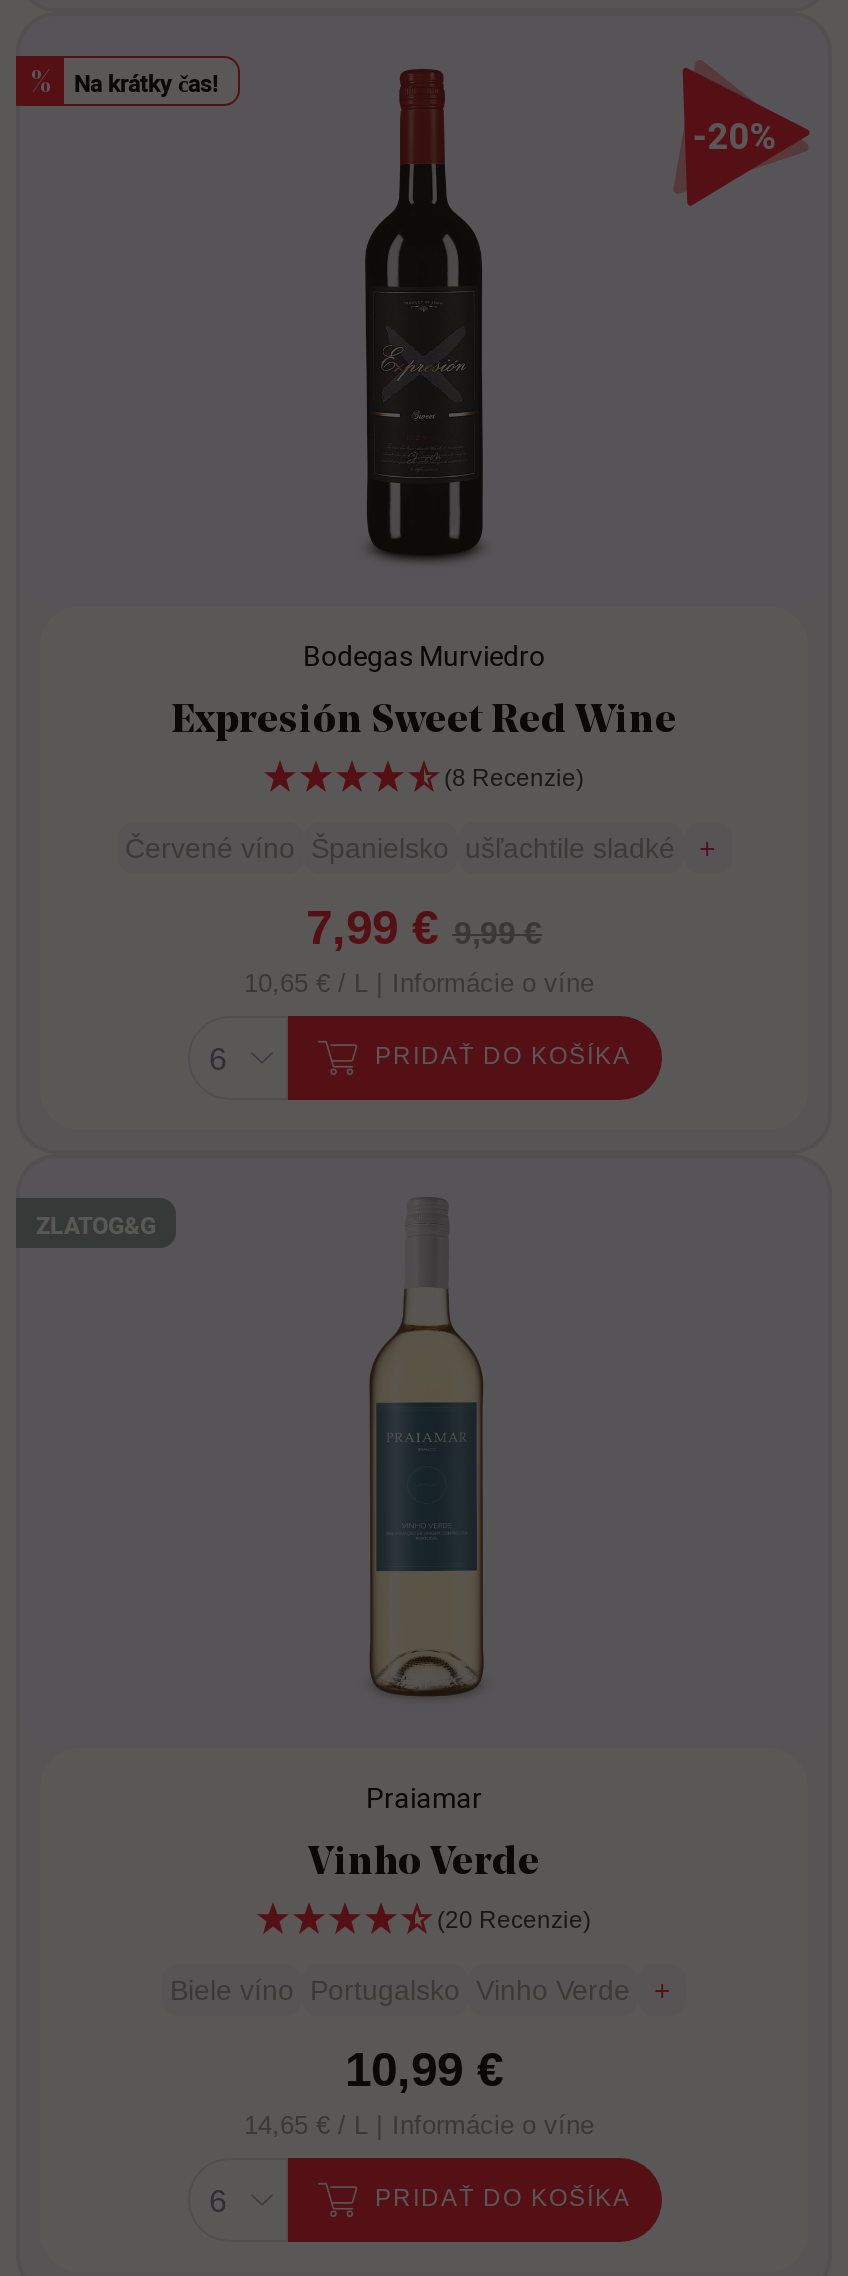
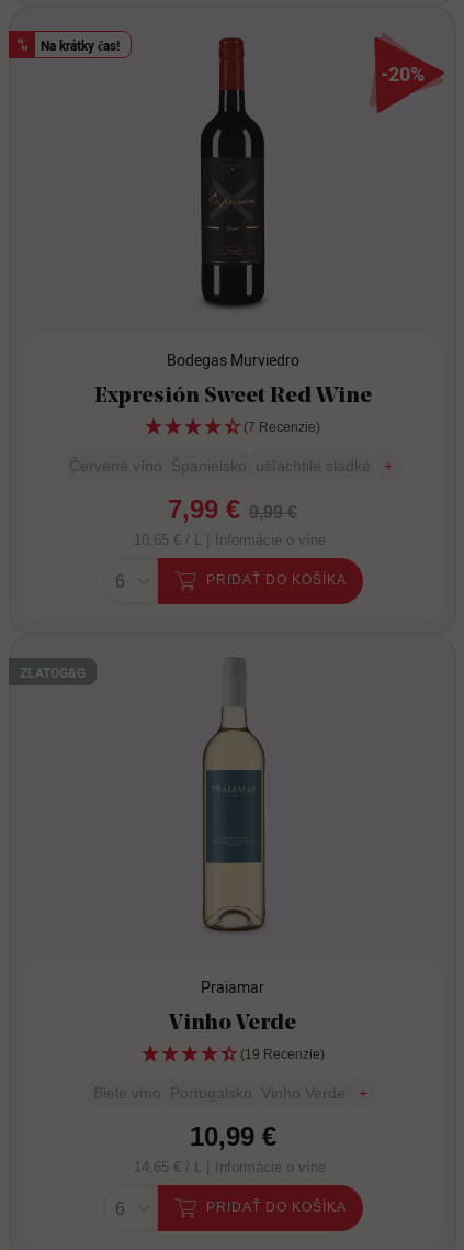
[444,764,584,792] (8 Recenzie) -> [244,420,320,435] (7 Recenzie)
[437,1906,591,1934] (20 Recenzie) -> [240,1047,324,1062] (19 Recenzie)

